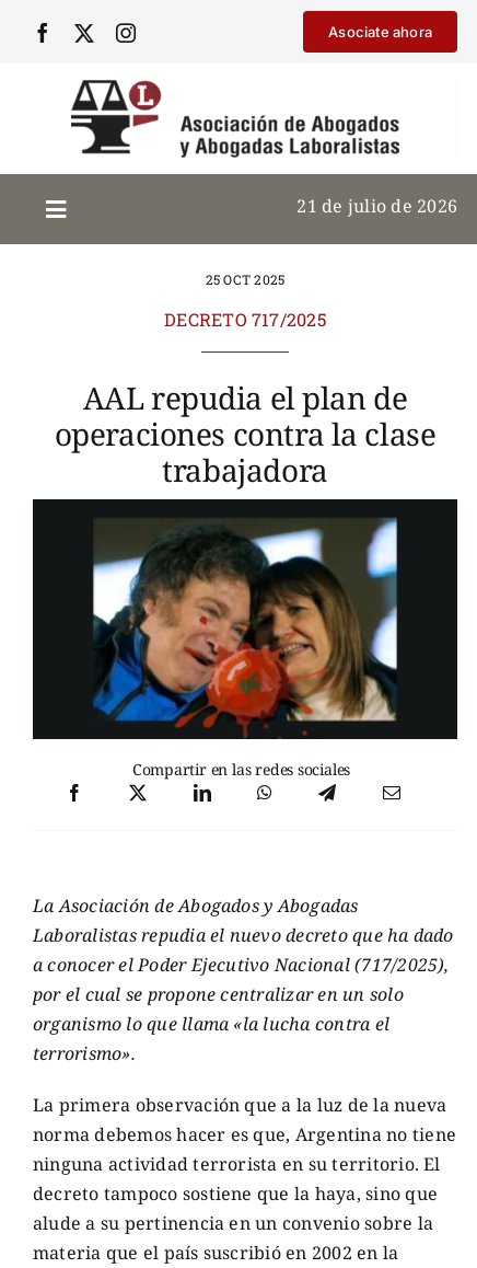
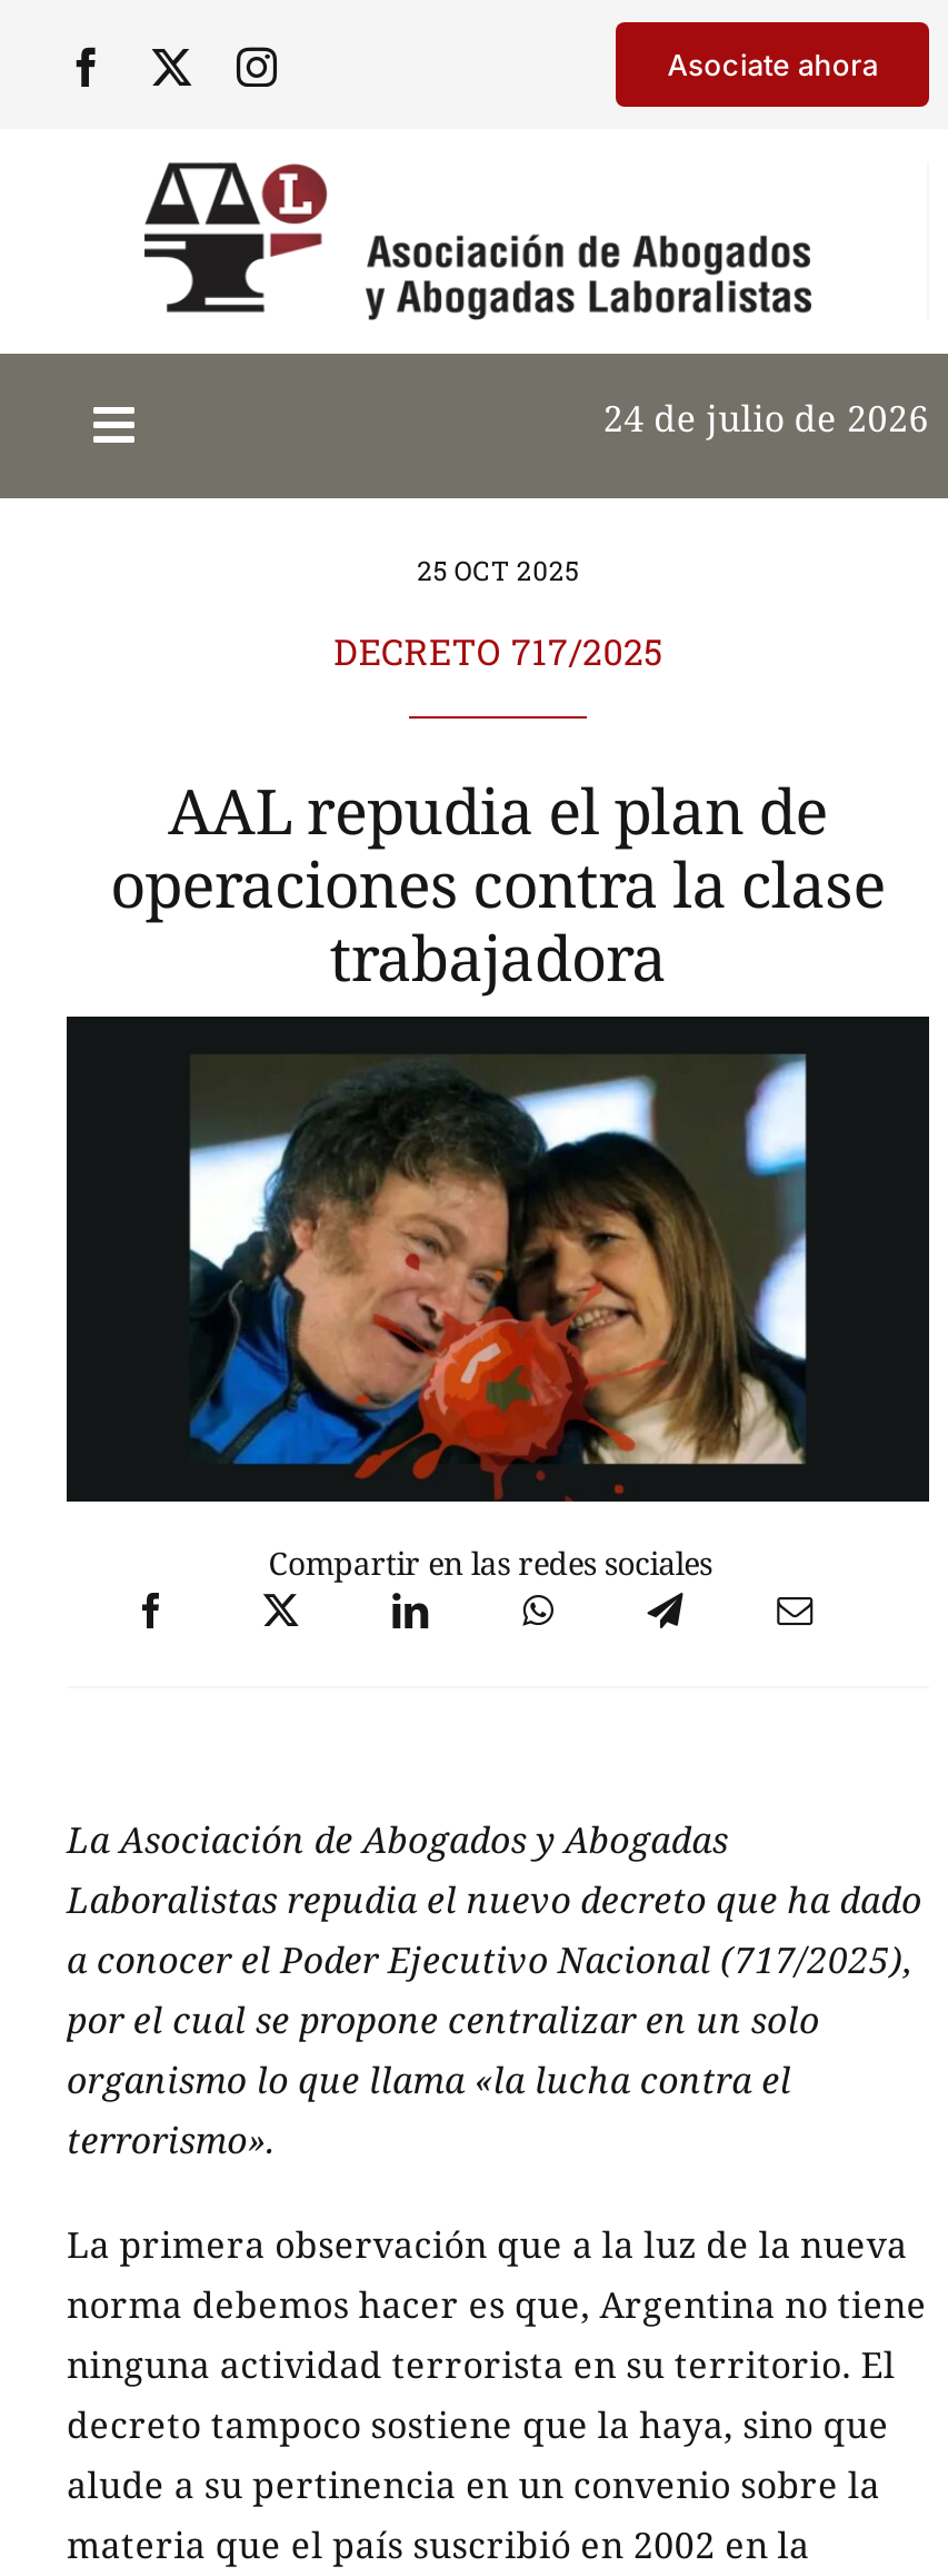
[297,194,457,218] 21 de julio de 2026 -> [603,394,929,443] 24 de julio de 2026

